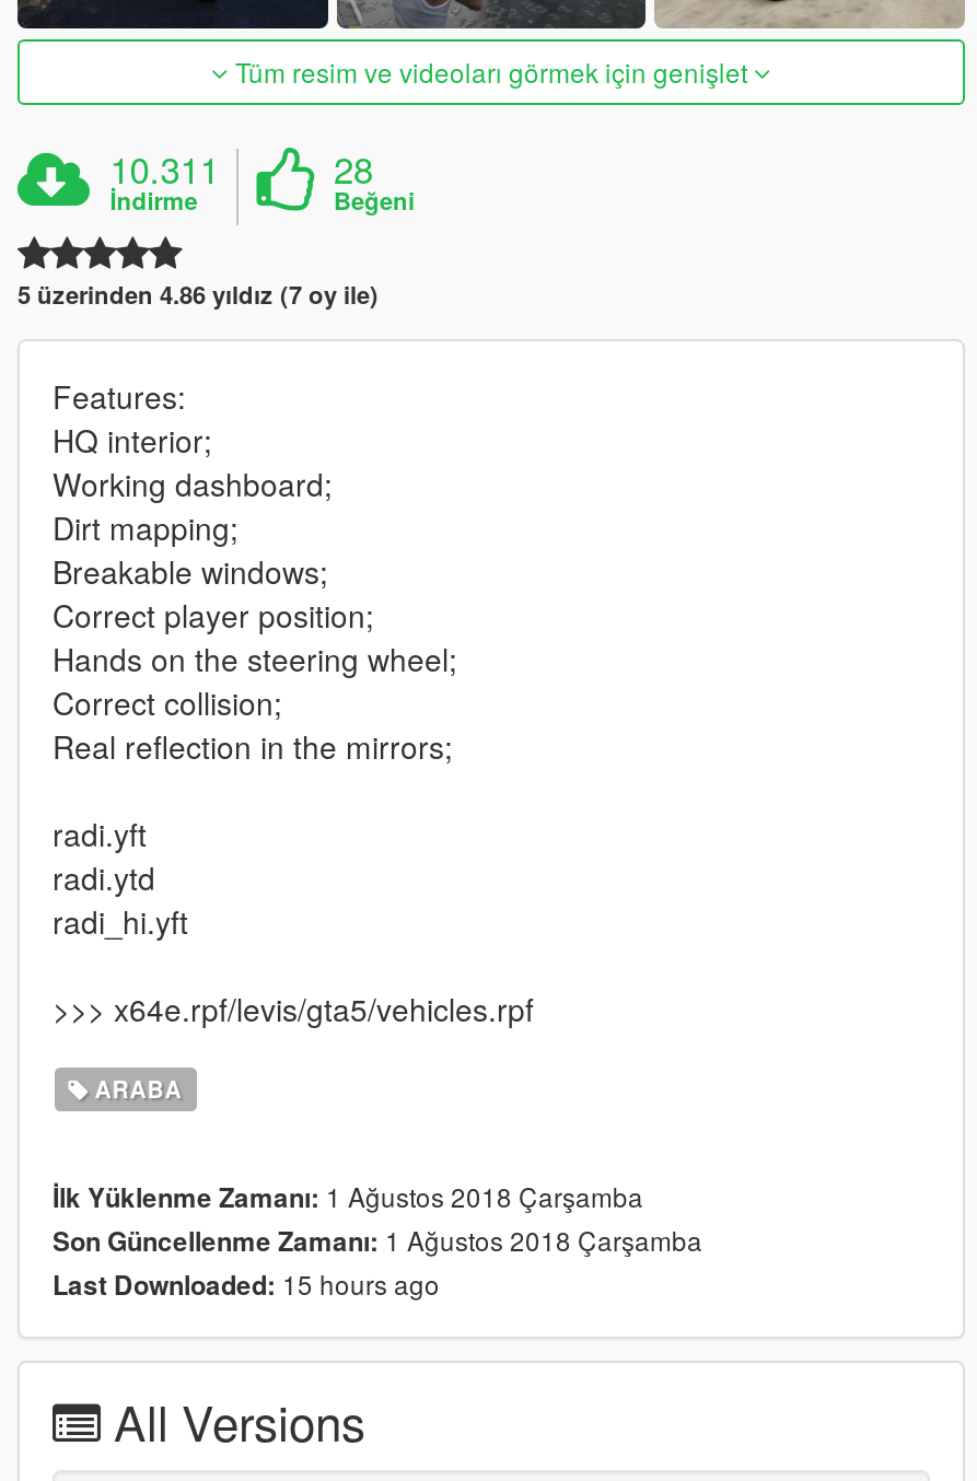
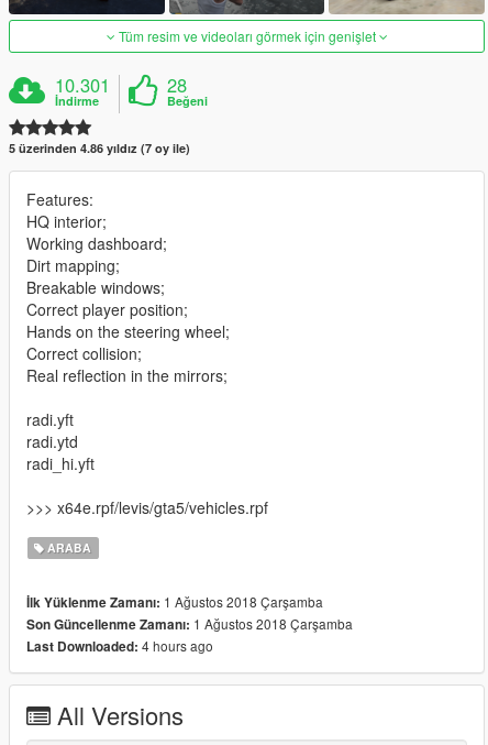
[110,142,219,194] 10.311 -> [55,71,110,98] 10.301
[53,1264,440,1304] Last Downloaded: 15 hours ago -> [26,636,213,656] Last Downloaded: 4 hours ago

